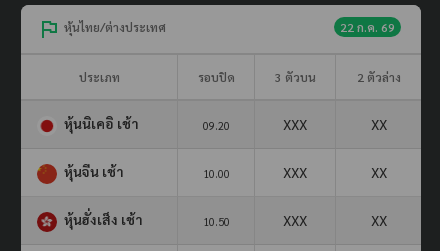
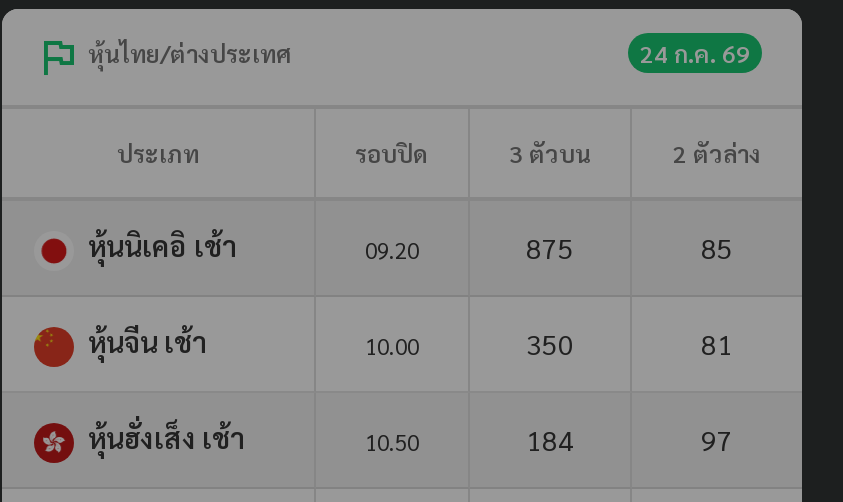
[340,19,395,35] 22 ก.ค. 69 -> [640,37,750,69] 24 ก.ค. 69
[283,115,386,133] XXX | XX -> [526,229,733,265] 875 | 85
[283,163,386,181] XXX | XX -> [526,325,733,361] 350 | 81
[283,211,386,229] XXX | XX -> [526,421,733,457] 184 | 97

